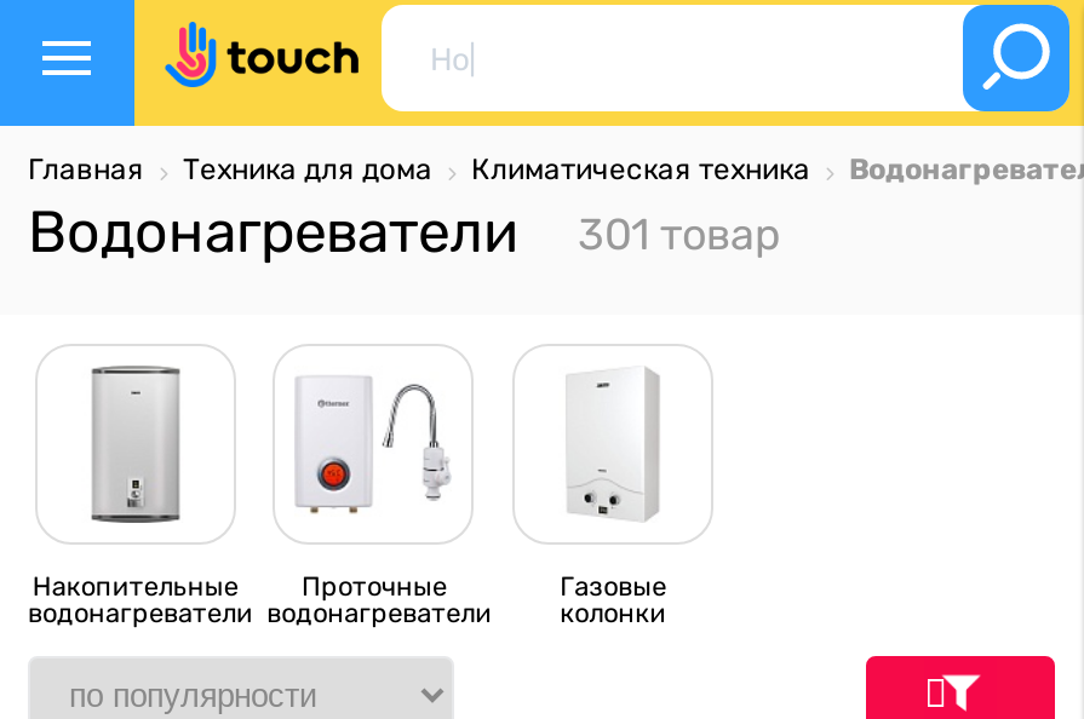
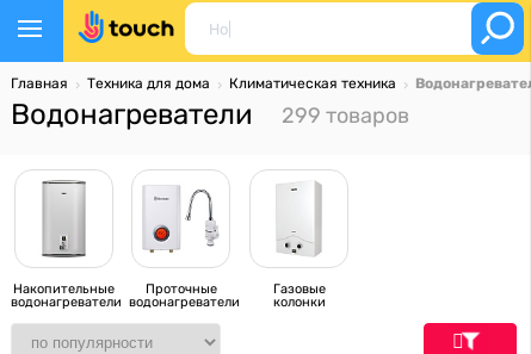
[28,199,781,266] Водонагреватели 301 товар -> [11,98,409,131] Водонагреватели 299 товаров

